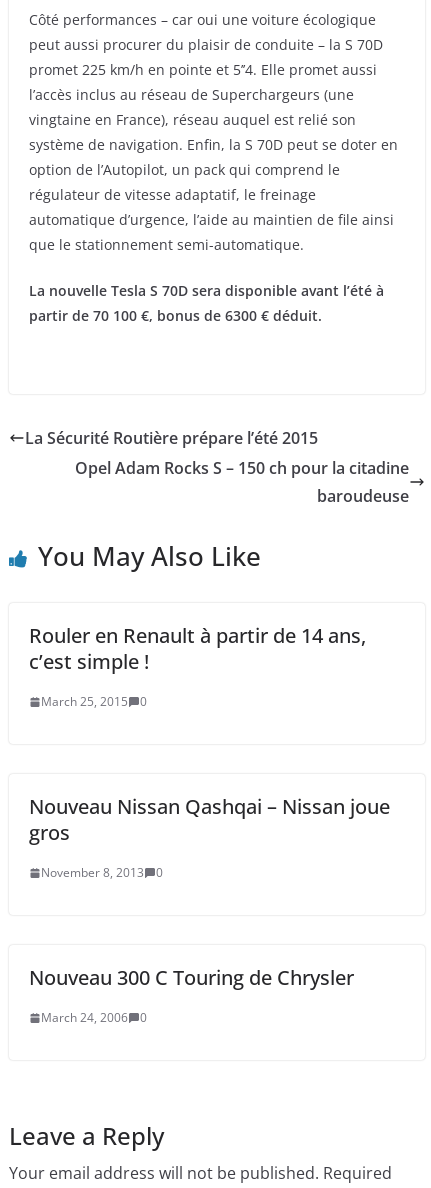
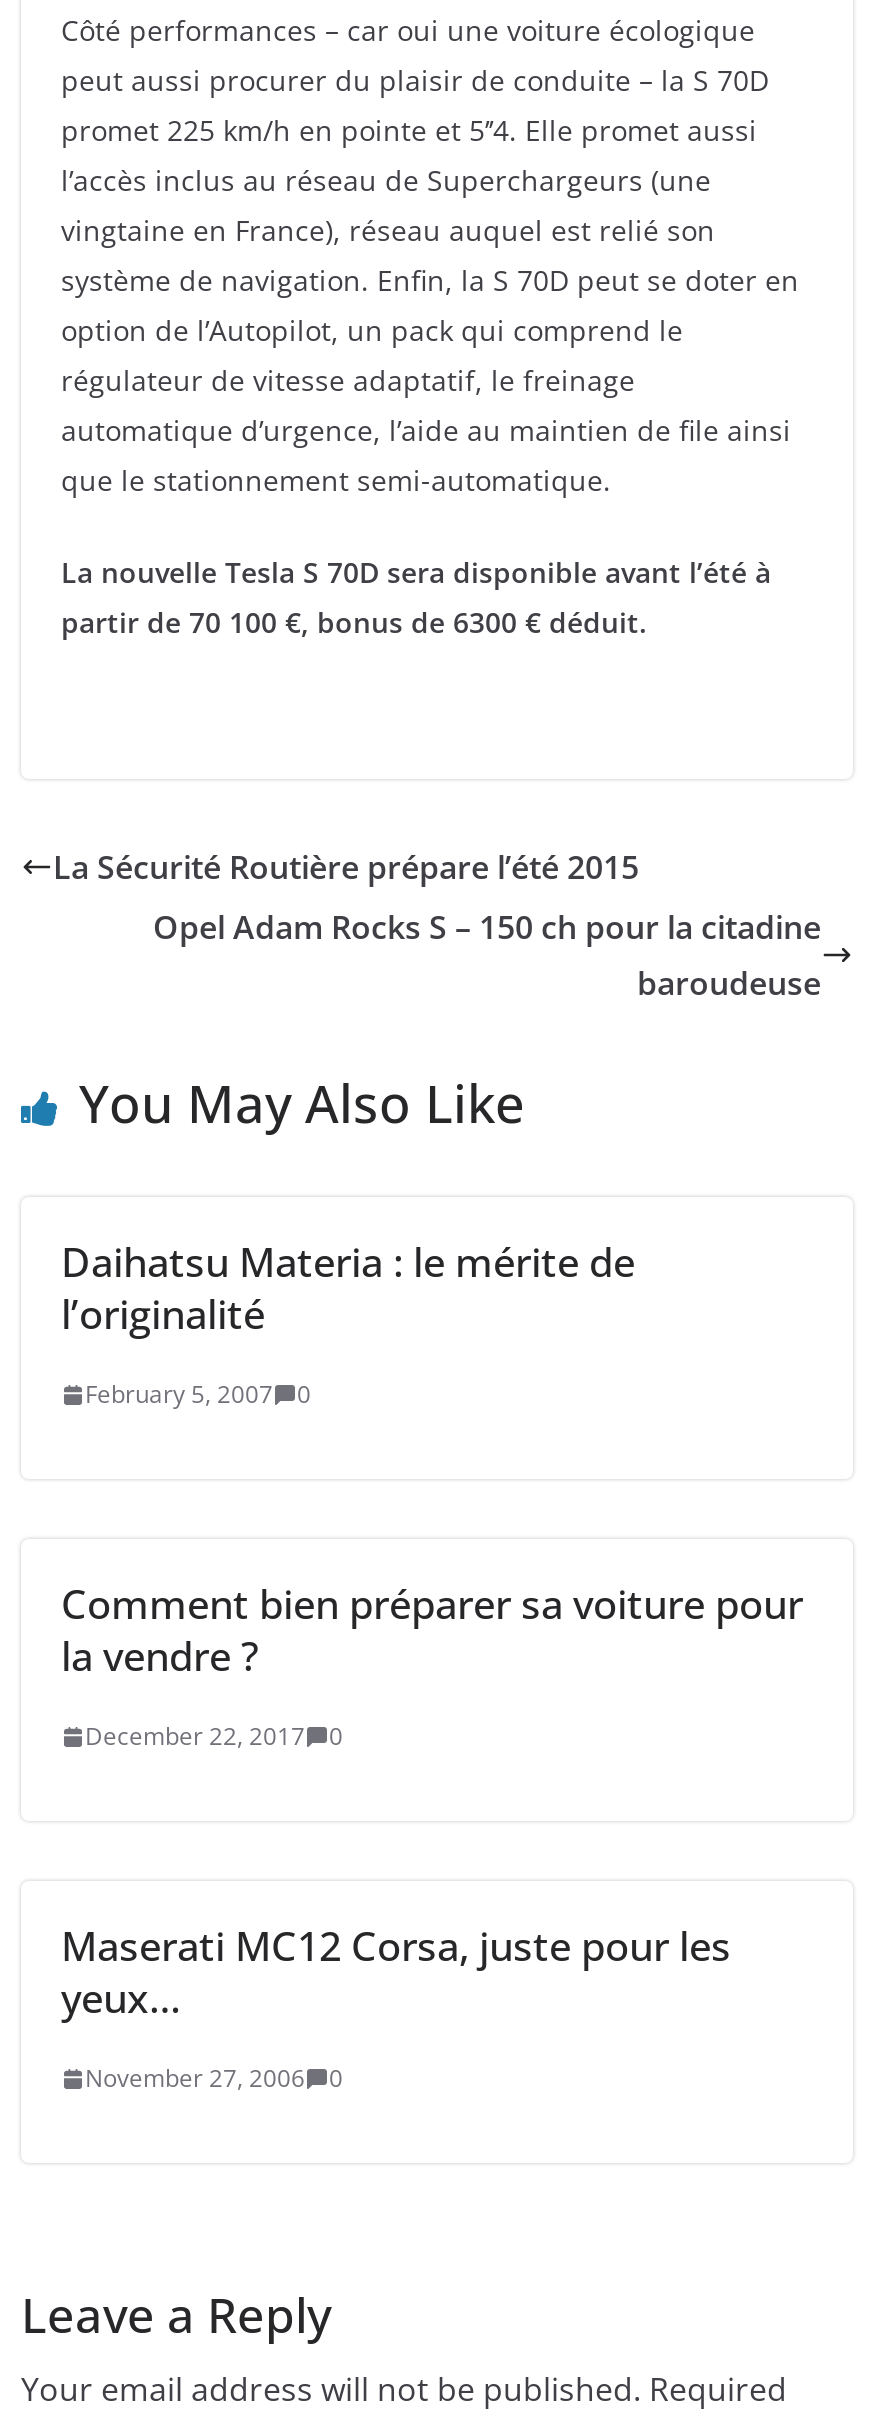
[29,622,366,675] Rouler en Renault à partir de 14 ans, | c’est simple ! -> [61,1235,635,1341] Daihatsu Materia : le mérite de | l’originalité
[41,693,147,710] March 25, 2015 0 -> [85,1377,311,1411] February 5, 2007 0
[29,793,390,846] Nouveau Nissan Qashqai – Nissan joue | gros -> [61,1577,803,1683] Comment bien préparer sa voiture pour | la vendre ?
[41,864,163,881] November 8, 2013 0 -> [85,1719,343,1753] December 22, 2017 0
[29,964,354,991] Nouveau 300 C Touring de Chrysler -> [61,1919,731,2025] Maserati MC12 Corsa, juste pour les | yeux…
[41,1009,147,1026] March 24, 2006 0 -> [85,2061,343,2095] November 27, 2006 0

